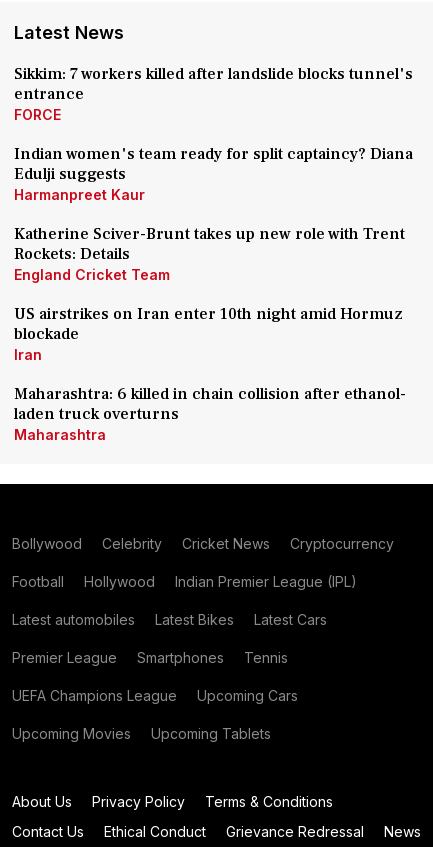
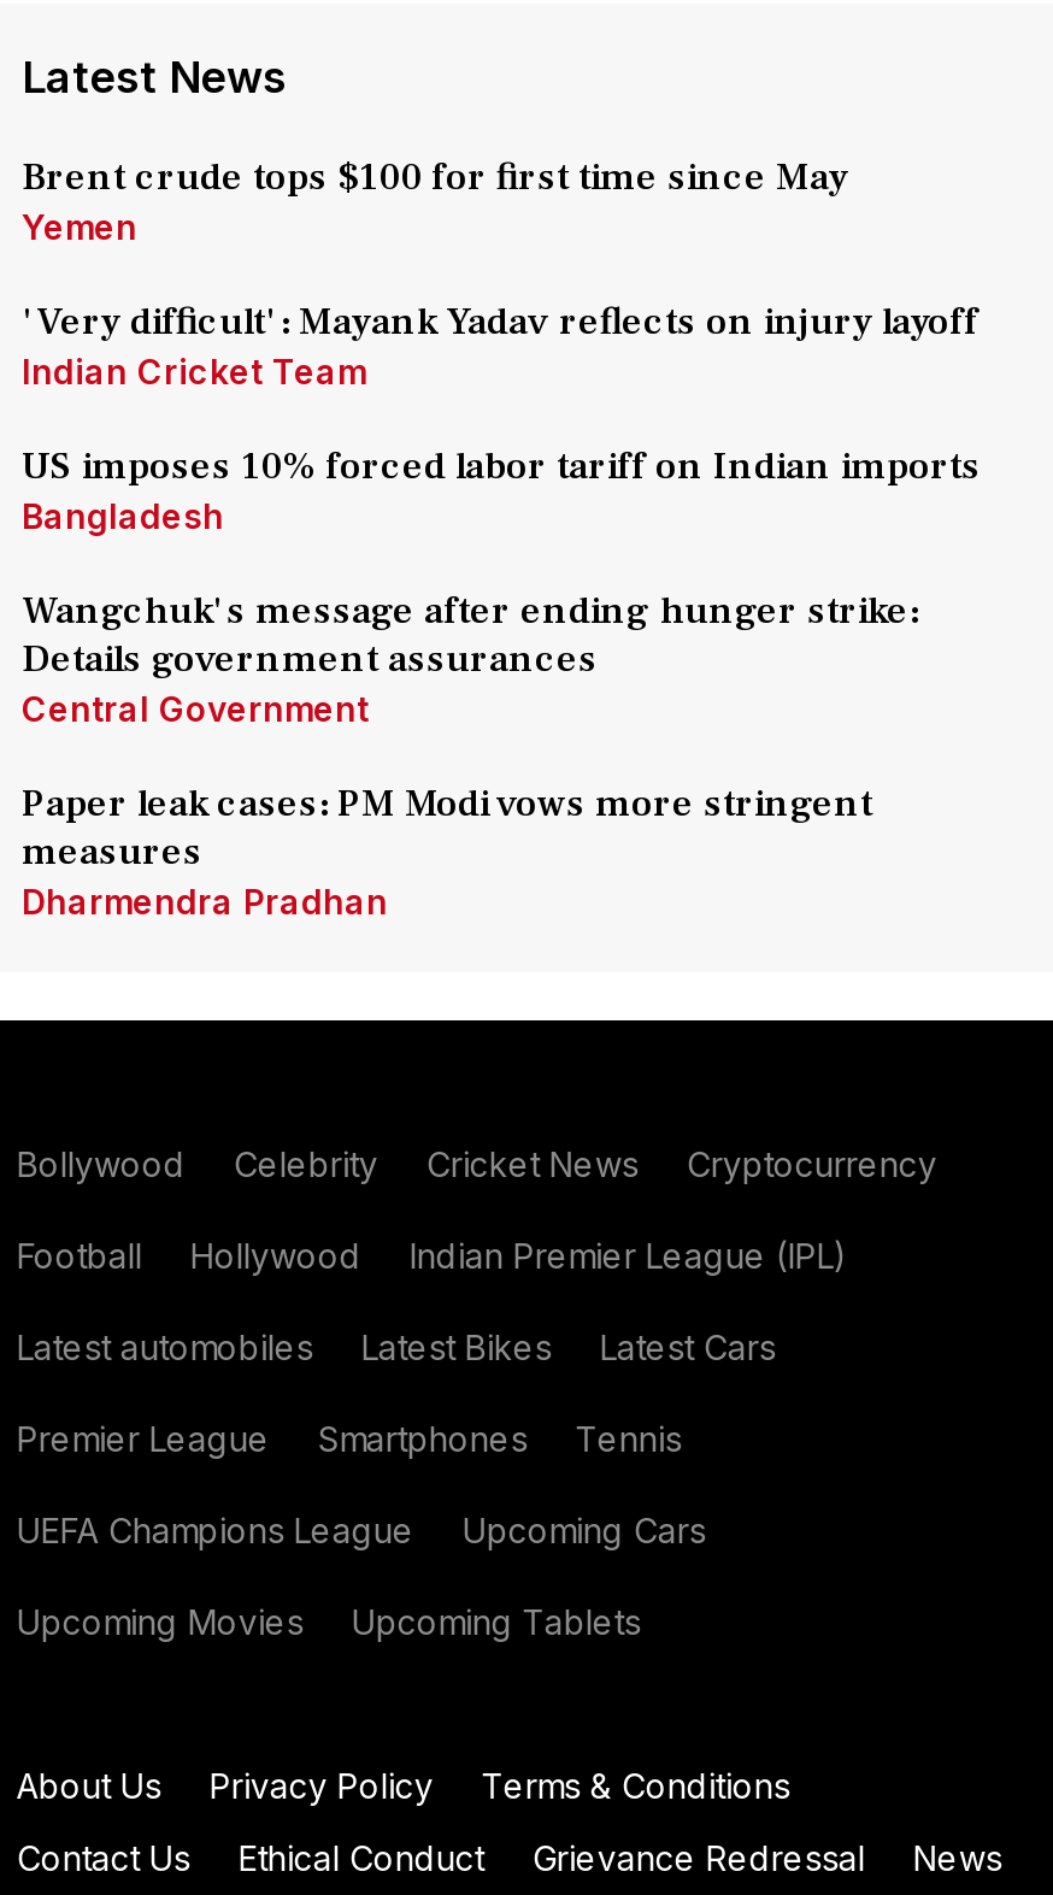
[14,64,413,123] Sikkim: 7 workers killed after landslide blocks tunnel's | entrance | FORCE -> [22,153,848,247] Brent crude tops $100 for first time since May | Yemen
[14,144,413,203] Indian women's team ready for split captaincy? Diana | Edulji suggests | Harmanpreet Kaur -> [22,298,988,392] 'Very difficult': Mayank Yadav reflects on injury layoff | Indian Cricket Team
[14,224,405,283] Katherine Sciver-Brunt takes up new role with Trent | Rockets: Details | England Cricket Team -> [22,442,981,536] US imposes 10% forced labor tariff on Indian imports | Bangladesh
[14,304,403,363] US airstrikes on Iran enter 10th night amid Hormuz | blockade | Iran -> [22,587,918,729] Wangchuk's message after ending hunger strike: | Details government assurances | Central Government
[14,384,406,443] Maharashtra: 6 killed in chain collision after ethanol- | laden truck overturns | Maharashtra -> [22,779,872,922] Paper leak cases: PM Modi vows more stringent | measures | Dharmendra Pradhan

